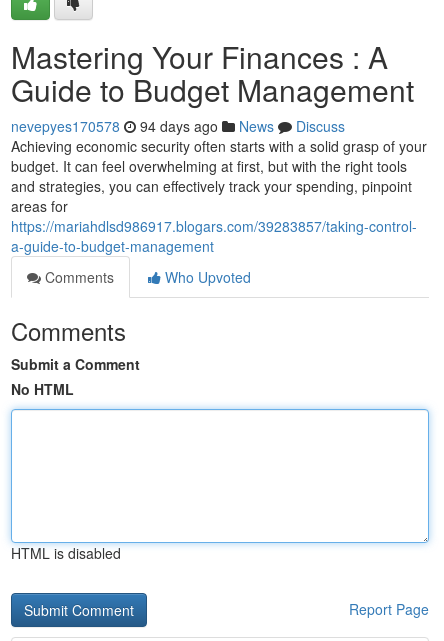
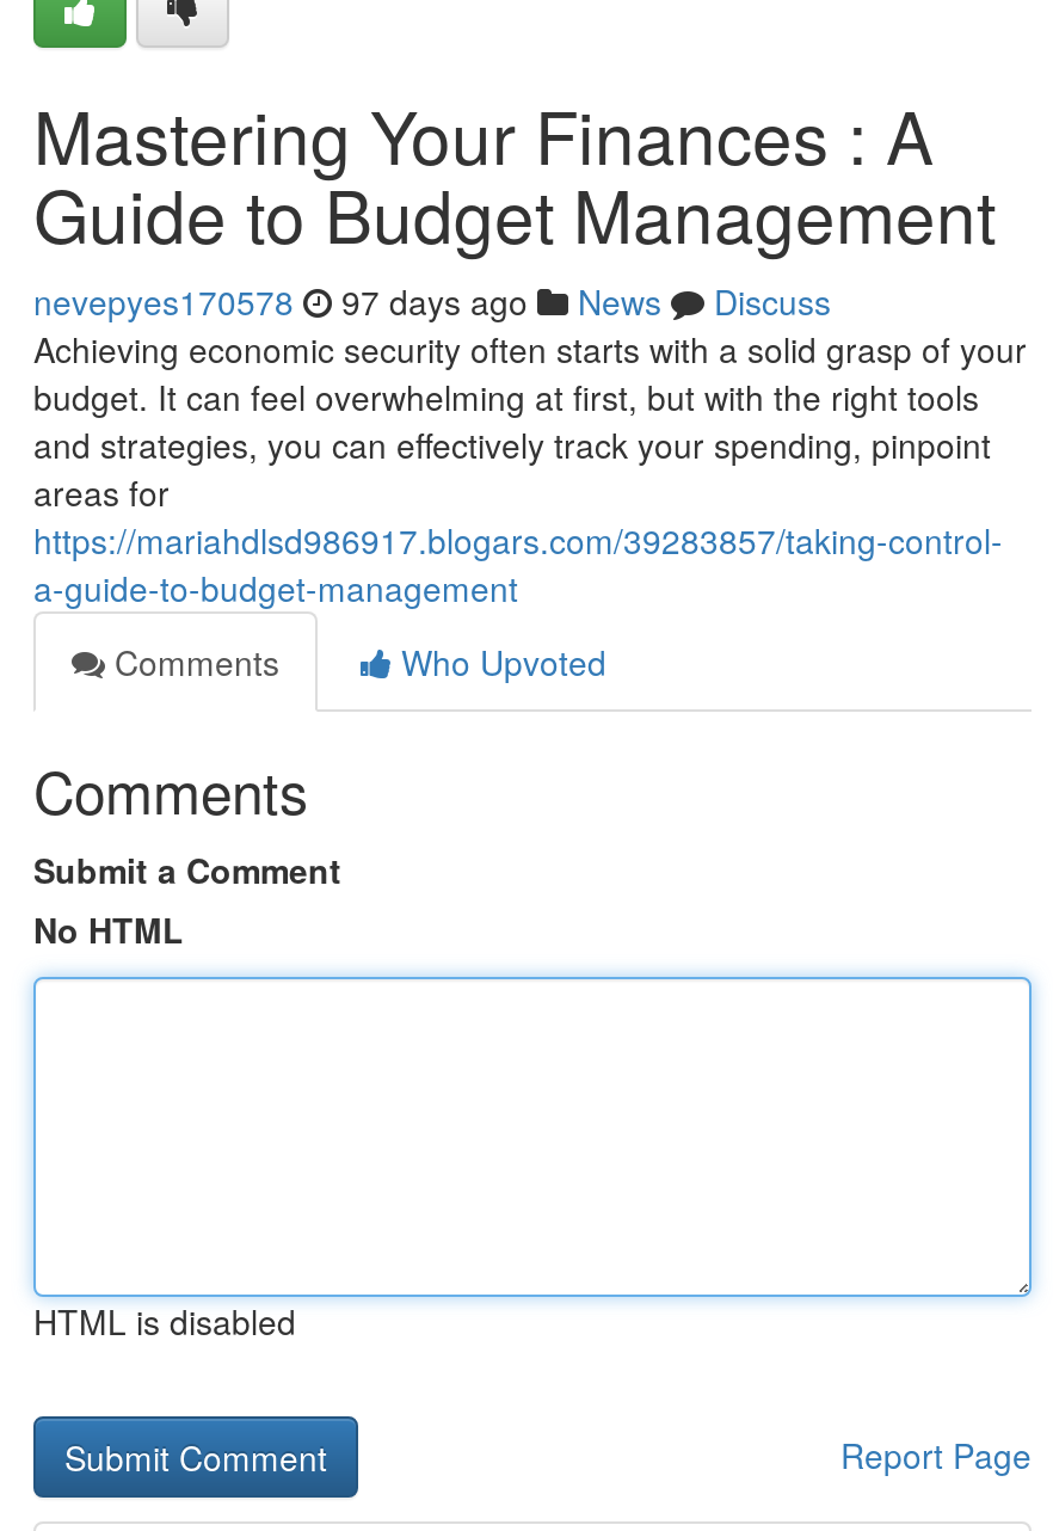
[11,116,345,136] nevepyes170578 94 days ago News Discuss -> [33,277,831,325] nevepyes170578 97 days ago News Discuss

